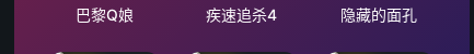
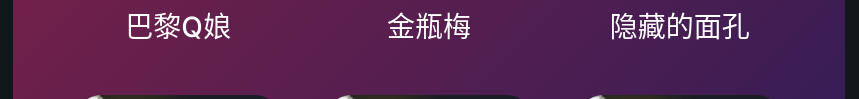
[206,5,278,24] 疾速追杀4 -> [387,9,471,43] 金瓶梅

